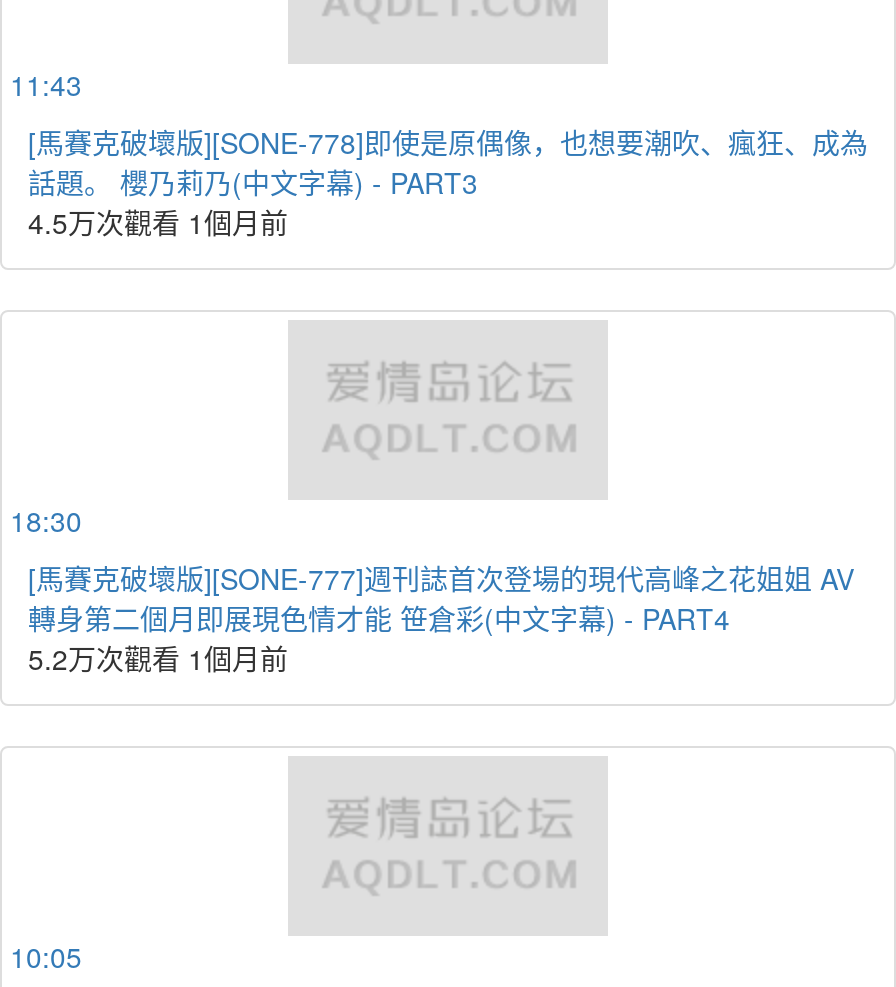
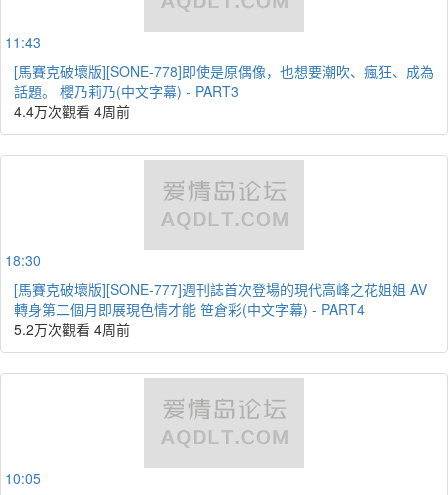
[28,202,288,242] 4.5万次觀看 1個月前 -> [14,101,130,121] 4.4万次觀看 4周前
[28,638,288,678] 5.2万次觀看 1個月前 -> [14,319,130,339] 5.2万次觀看 4周前

